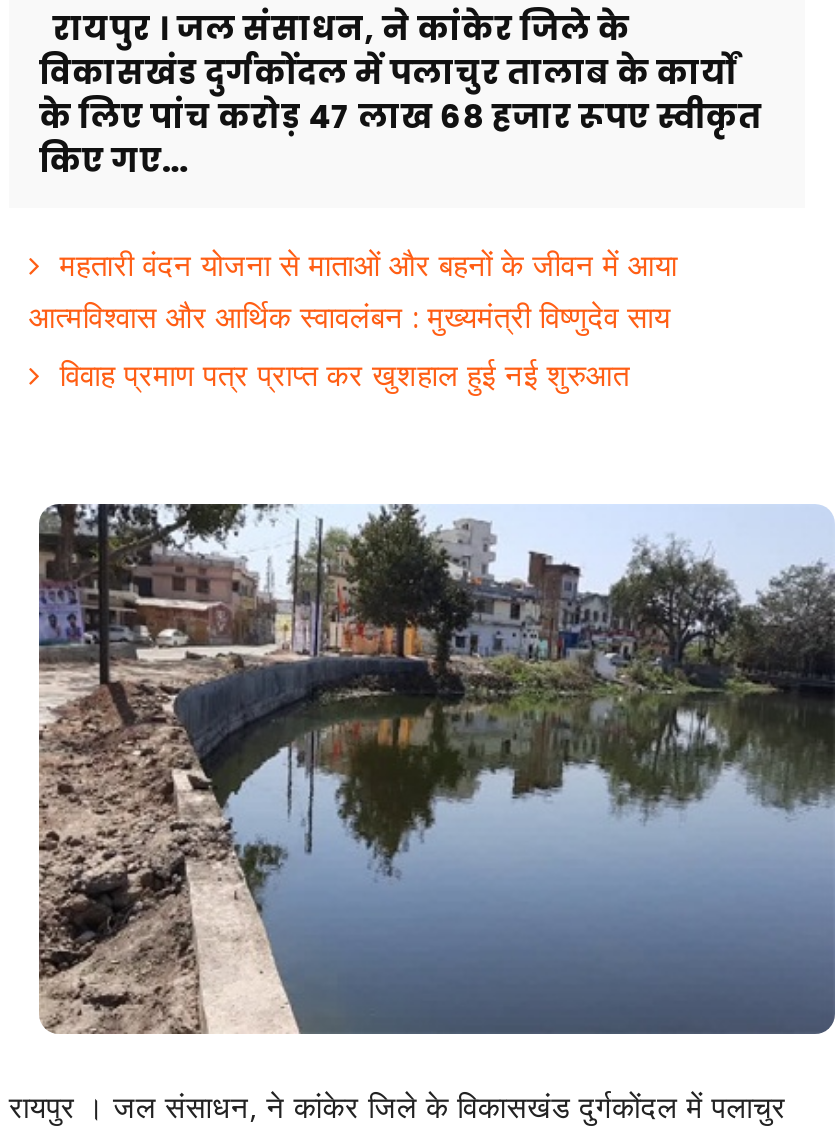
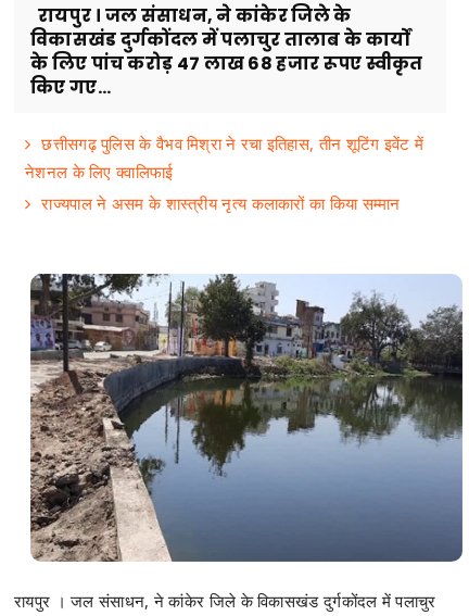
[29,244,677,394] महतारी वंदन योजना से माताओं और बहनों के जीवन में आया | आत्मविश्वास और आर्थिक स्वावलंबन : मुख्यमंत्री विष्णुदेव साय | विवाह प्रमाण पत्र प्राप्त कर खुशहाल हुई नई शुरुआत -> [25,132,424,214] छत्तीसगढ़ पुलिस के वैभव मिश्रा ने रचा इतिहास, तीन शूटिंग इवेंट में | नेशनल के लिए क्वालिफाई | राज्यपाल ने असम के शास्त्रीय नृत्य कलाकारों का किया सम्मान

